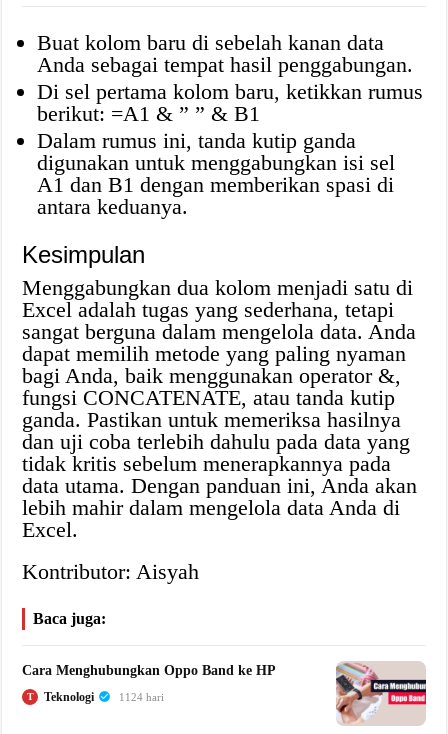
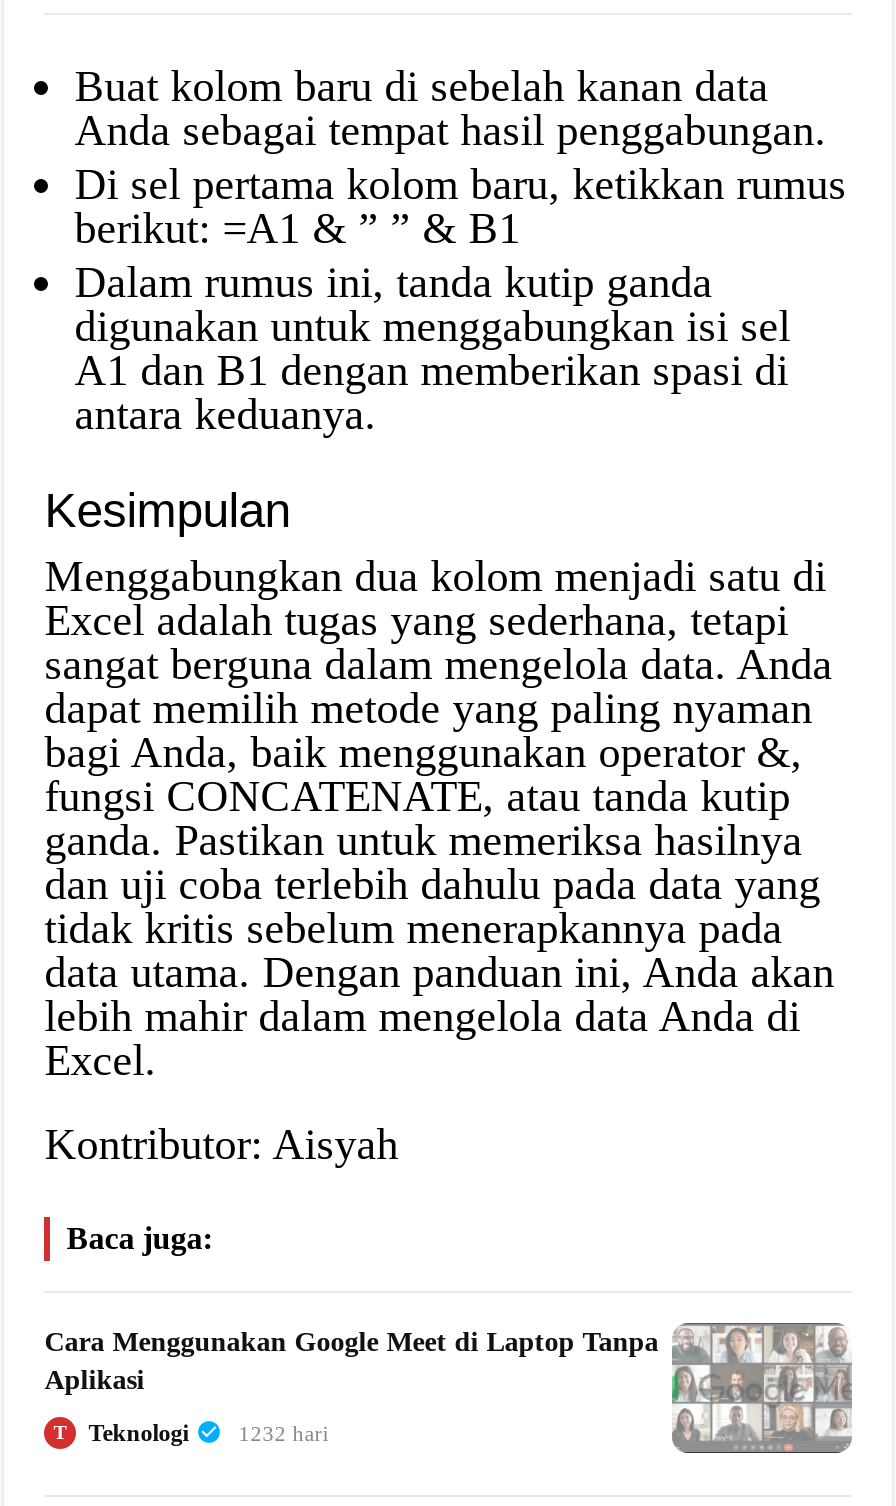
[22,663,276,678] Cara Menghubungkan Oppo Band ke HP -> [44,1327,658,1395] Cara Menggunakan Google Meet di Laptop Tanpa | Aplikasi
[335,662,427,726] [image] -> [670,1323,854,1489] [image]
[119,691,164,703] 1124 hari -> [238,1421,328,1445] 1232 hari

